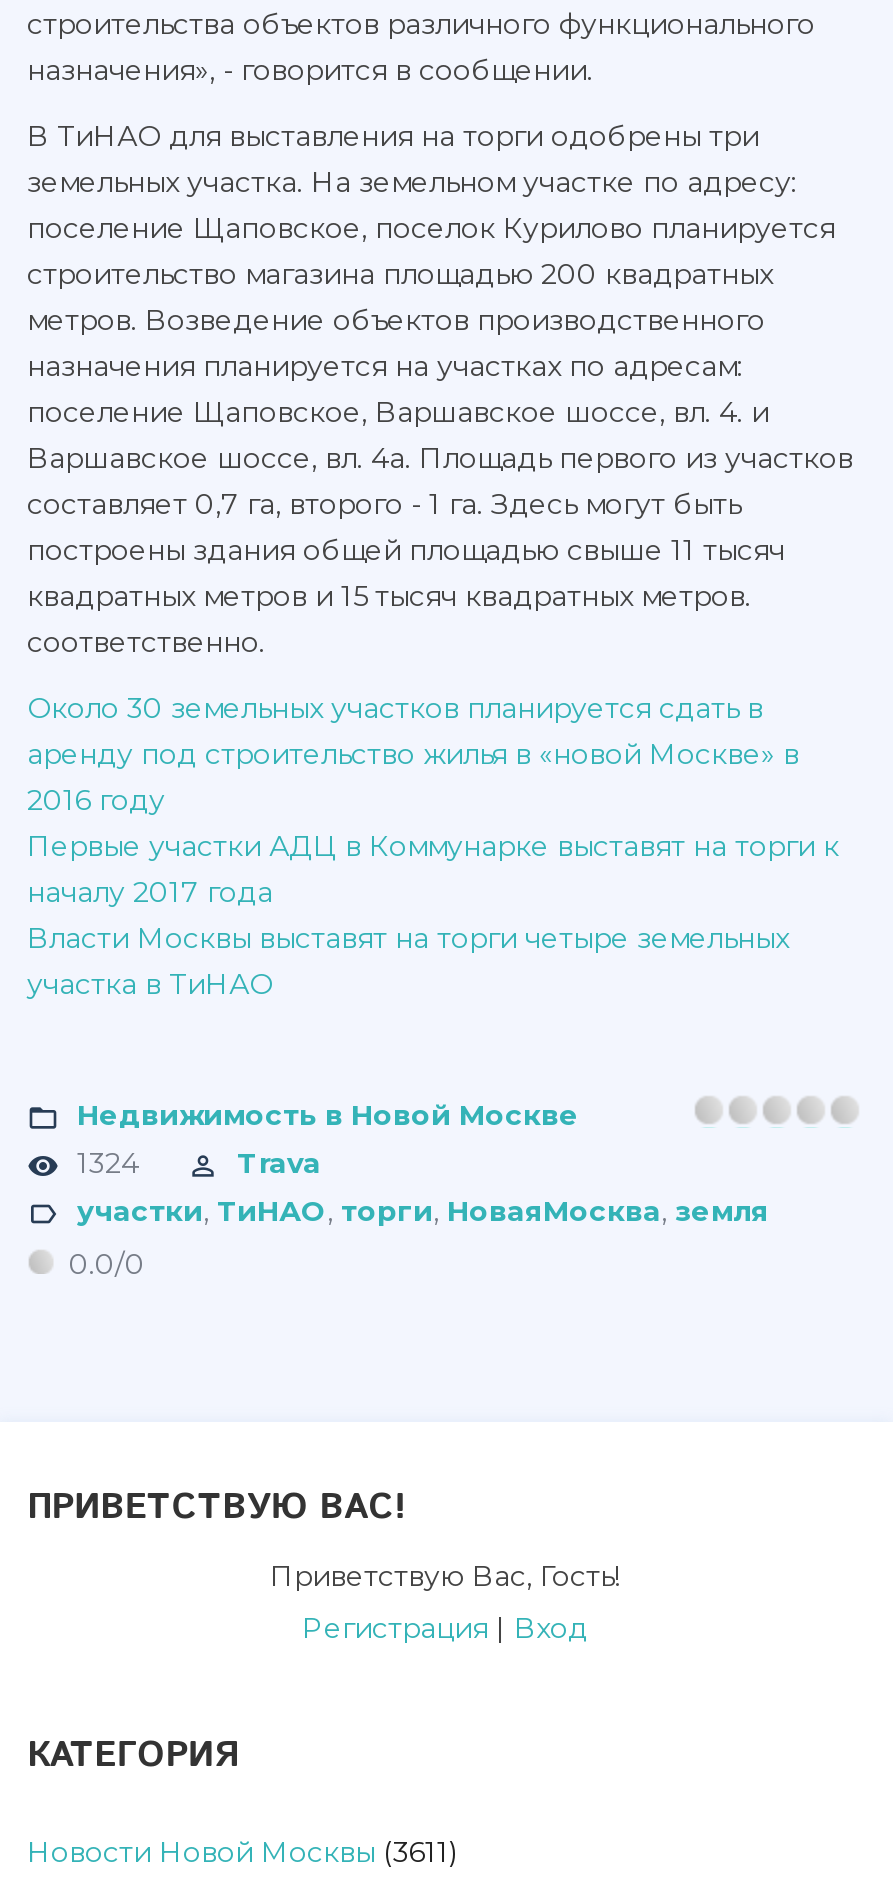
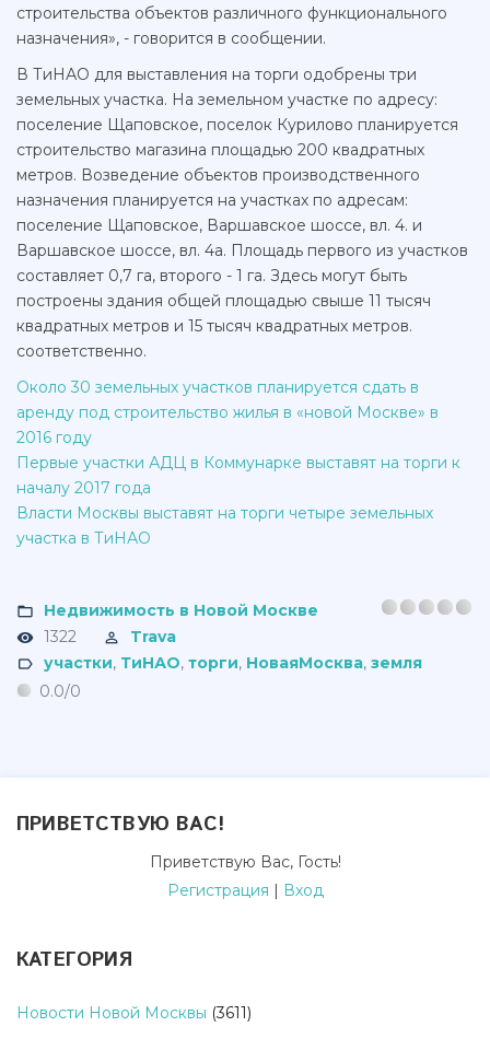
[77,1145,139,1181] 1324 -> [44,626,77,646] 1322

